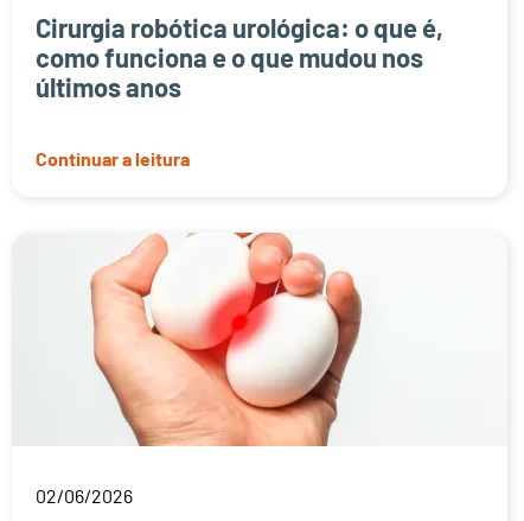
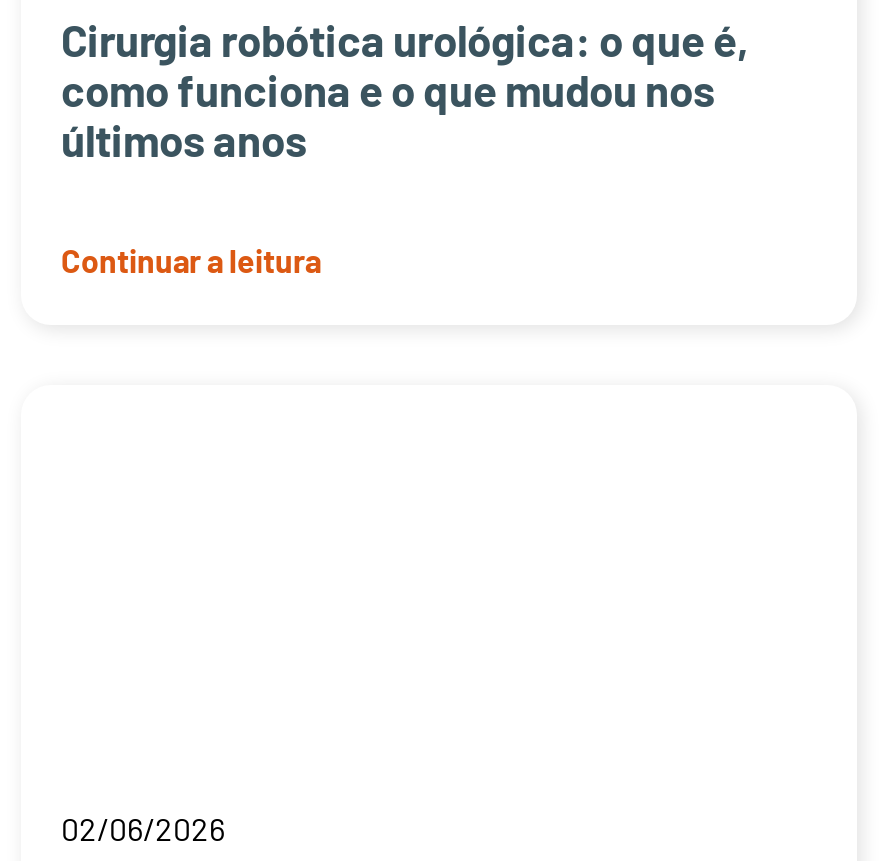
[89,231,364,447] [image] -> none

